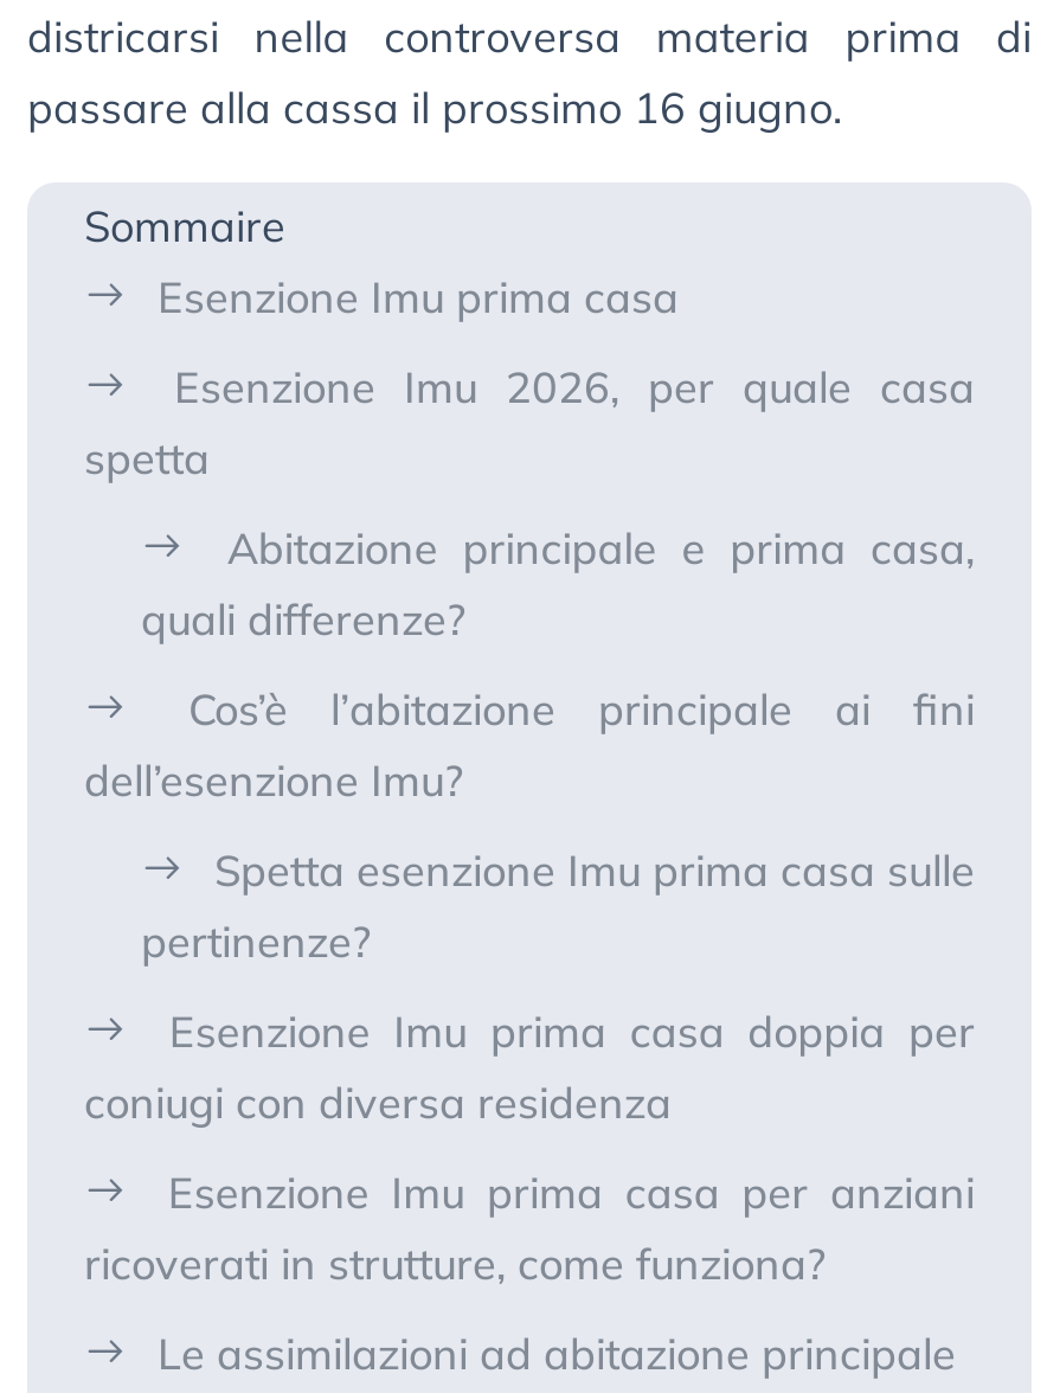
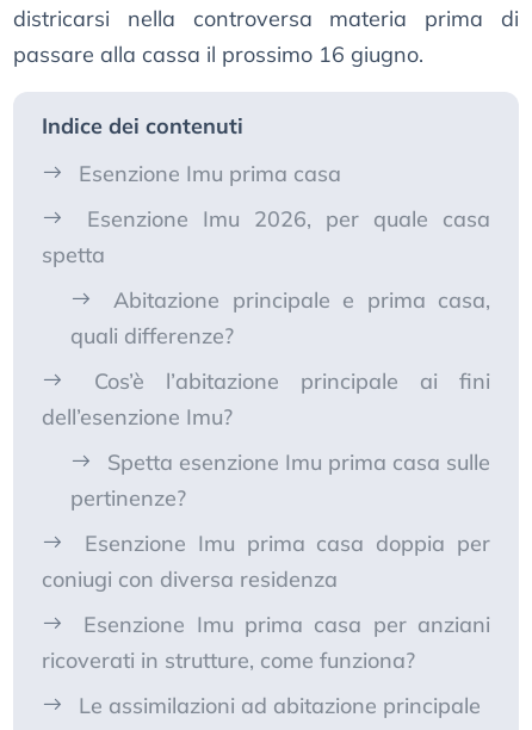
[84,199,285,254] Sommaire -> [42,112,243,140] Indice dei contenuti

